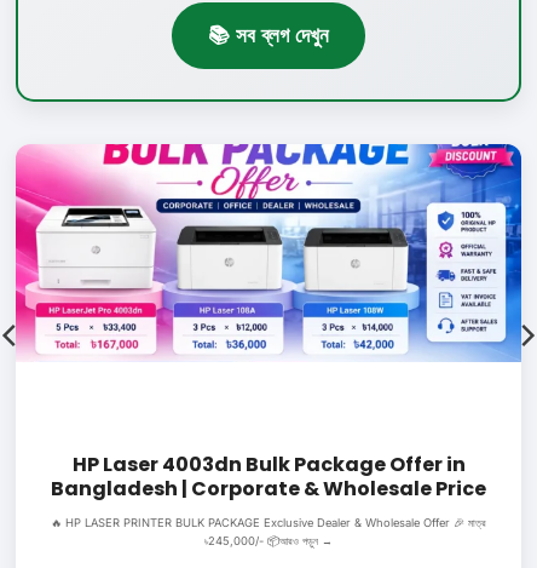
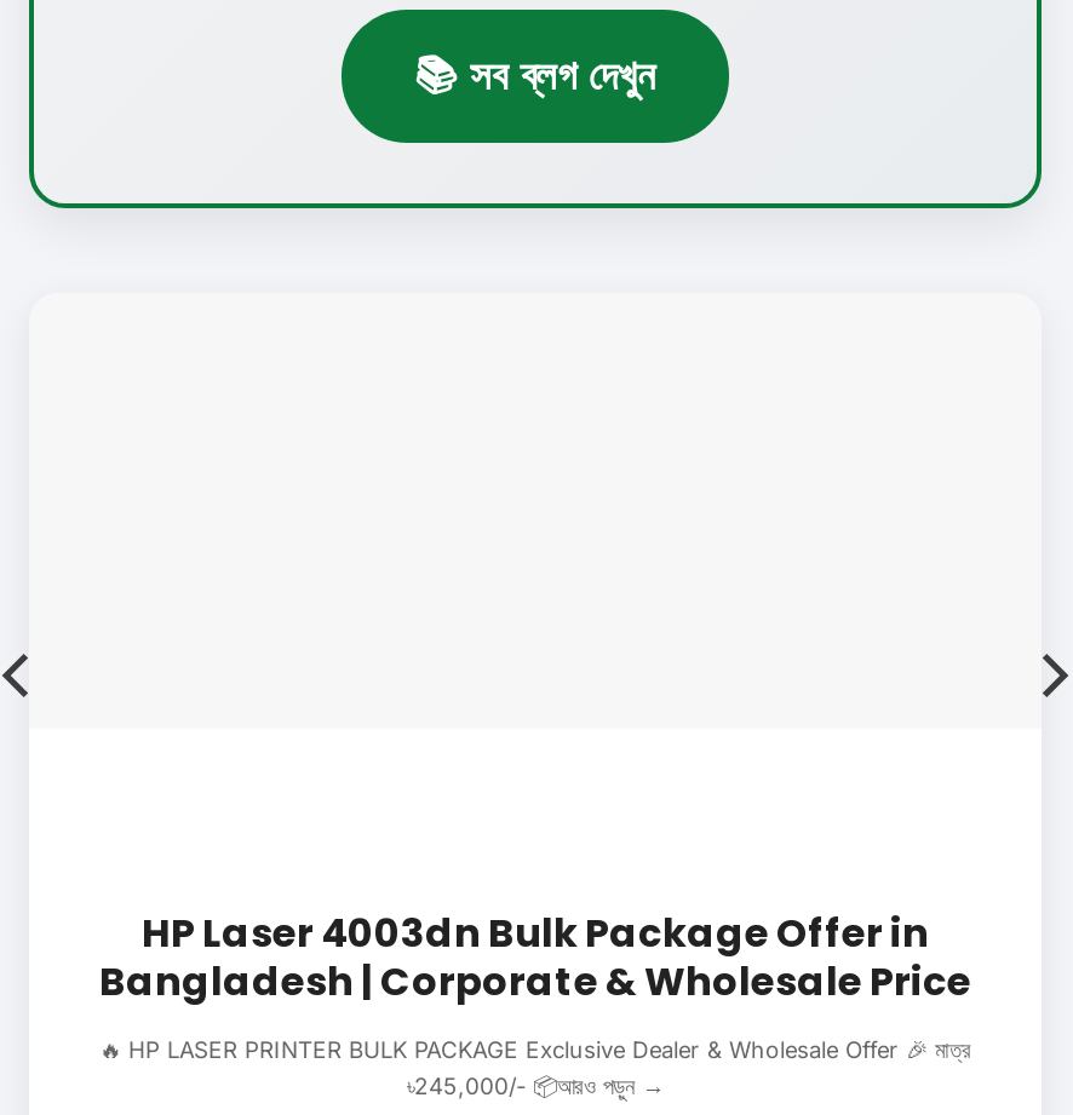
[15,143,522,362] [image] -> none

